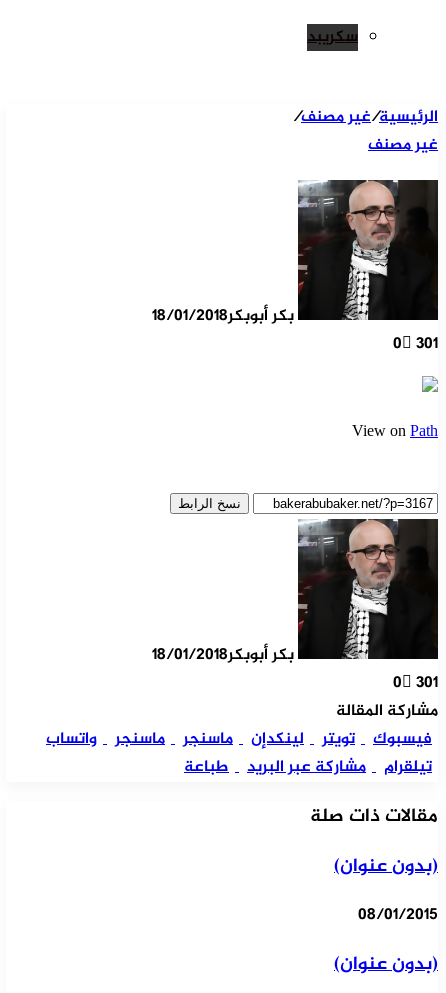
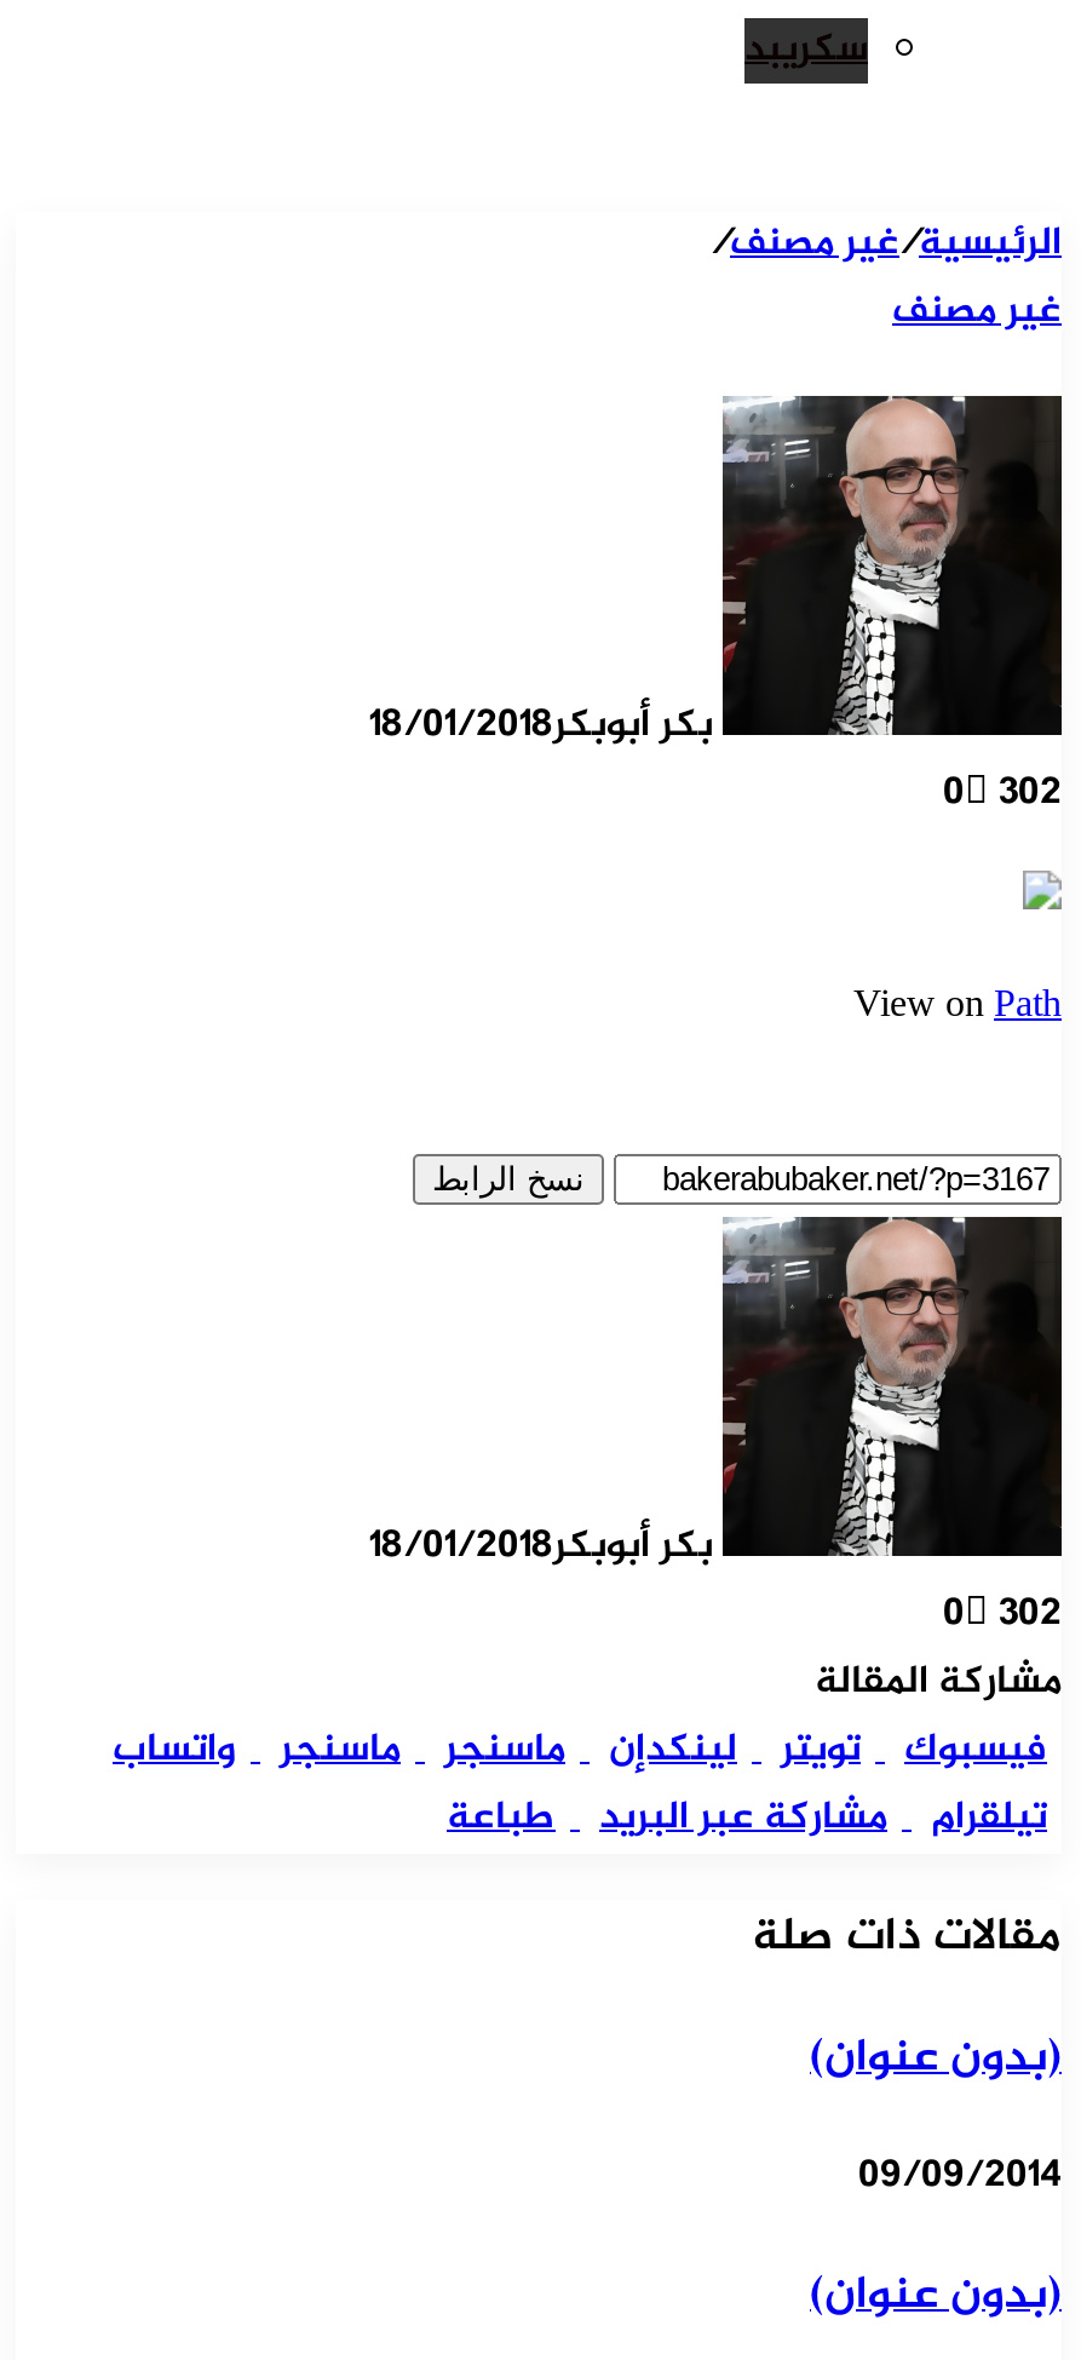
[393,331,438,358] 0 301 -> [943,761,1062,827] 0 302
[393,670,438,697] 0 301 -> [943,1582,1062,1648] 0 302
[358,902,438,929] 08/01/2015 -> [858,2145,1062,2210] 09/09/2014

